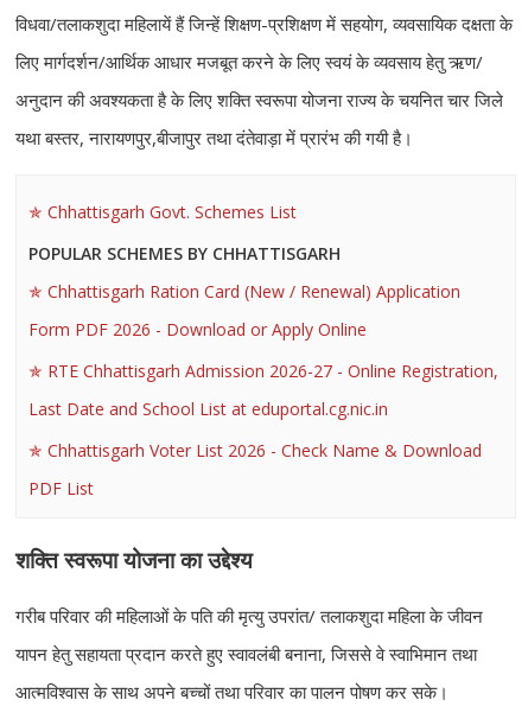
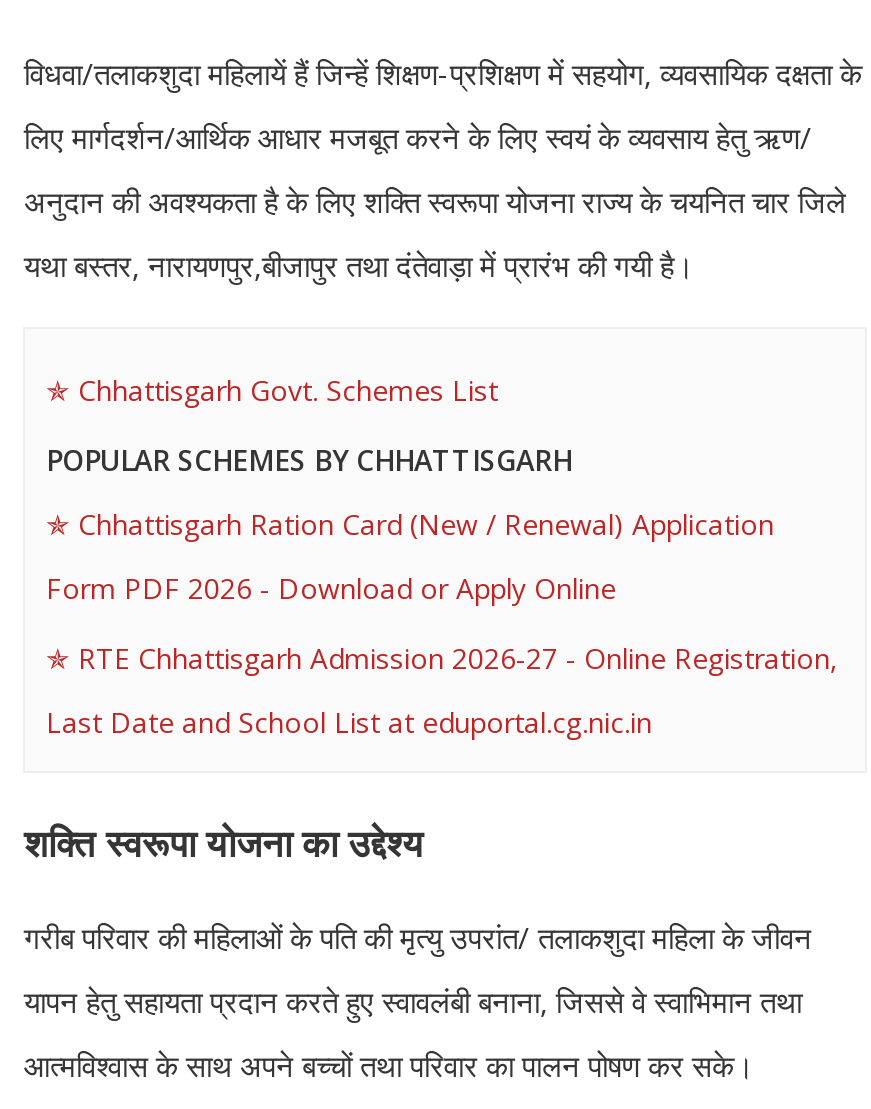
[29,439,482,500] Chhattisgarh Voter List 2026 - Check Name & Download | PDF List -> none

